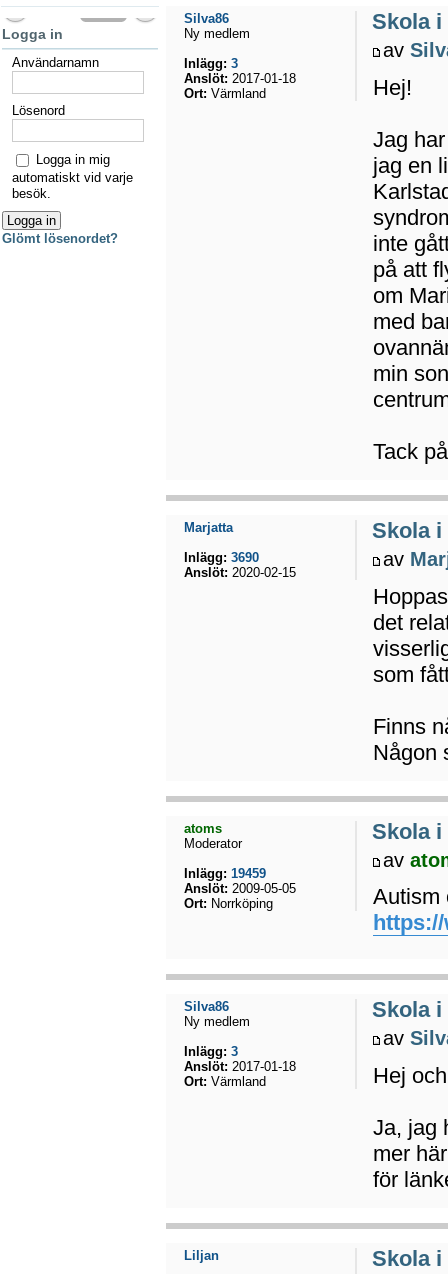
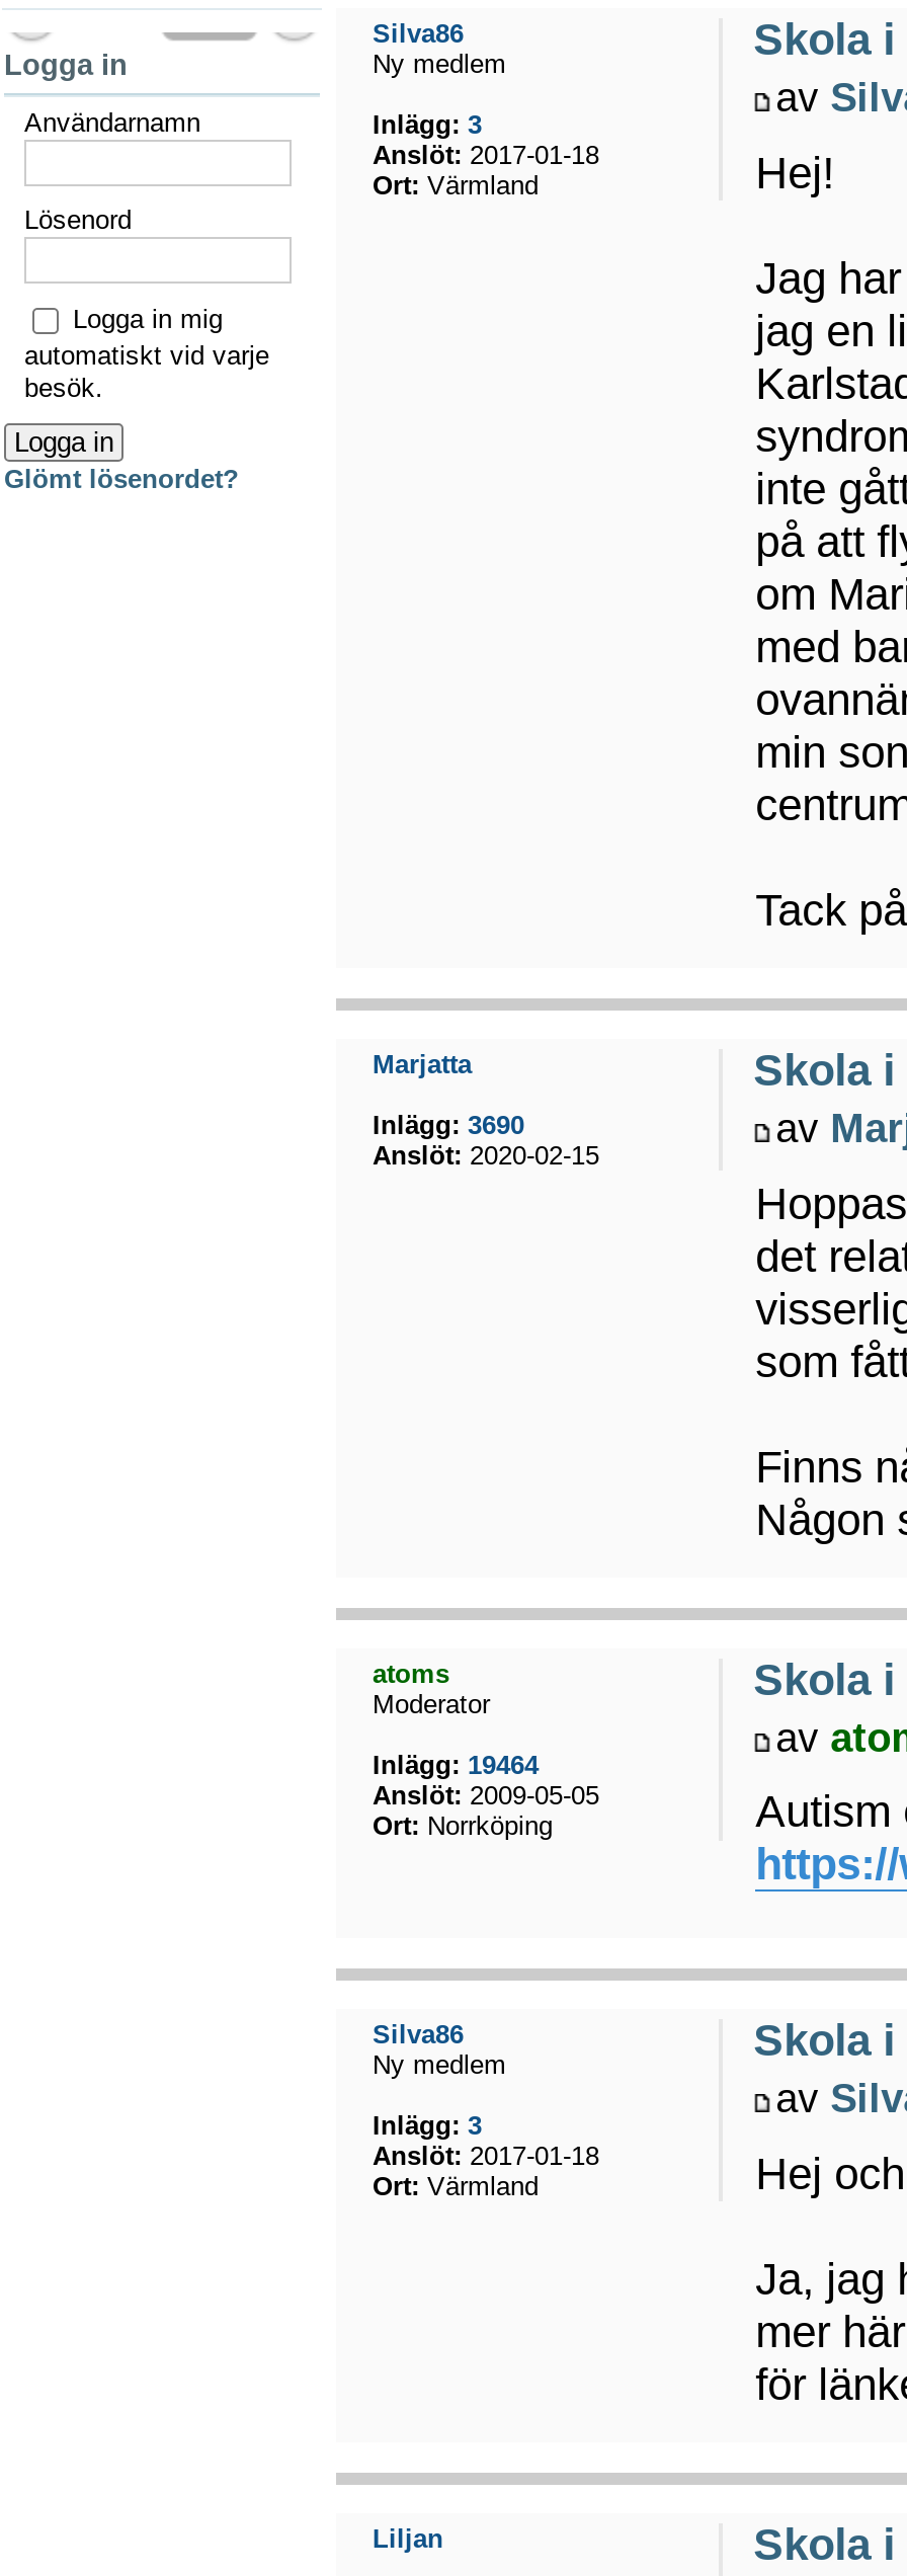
[184,866,266,881] Inlägg: 19459 -> [373,1749,539,1779] Inlägg: 19464

